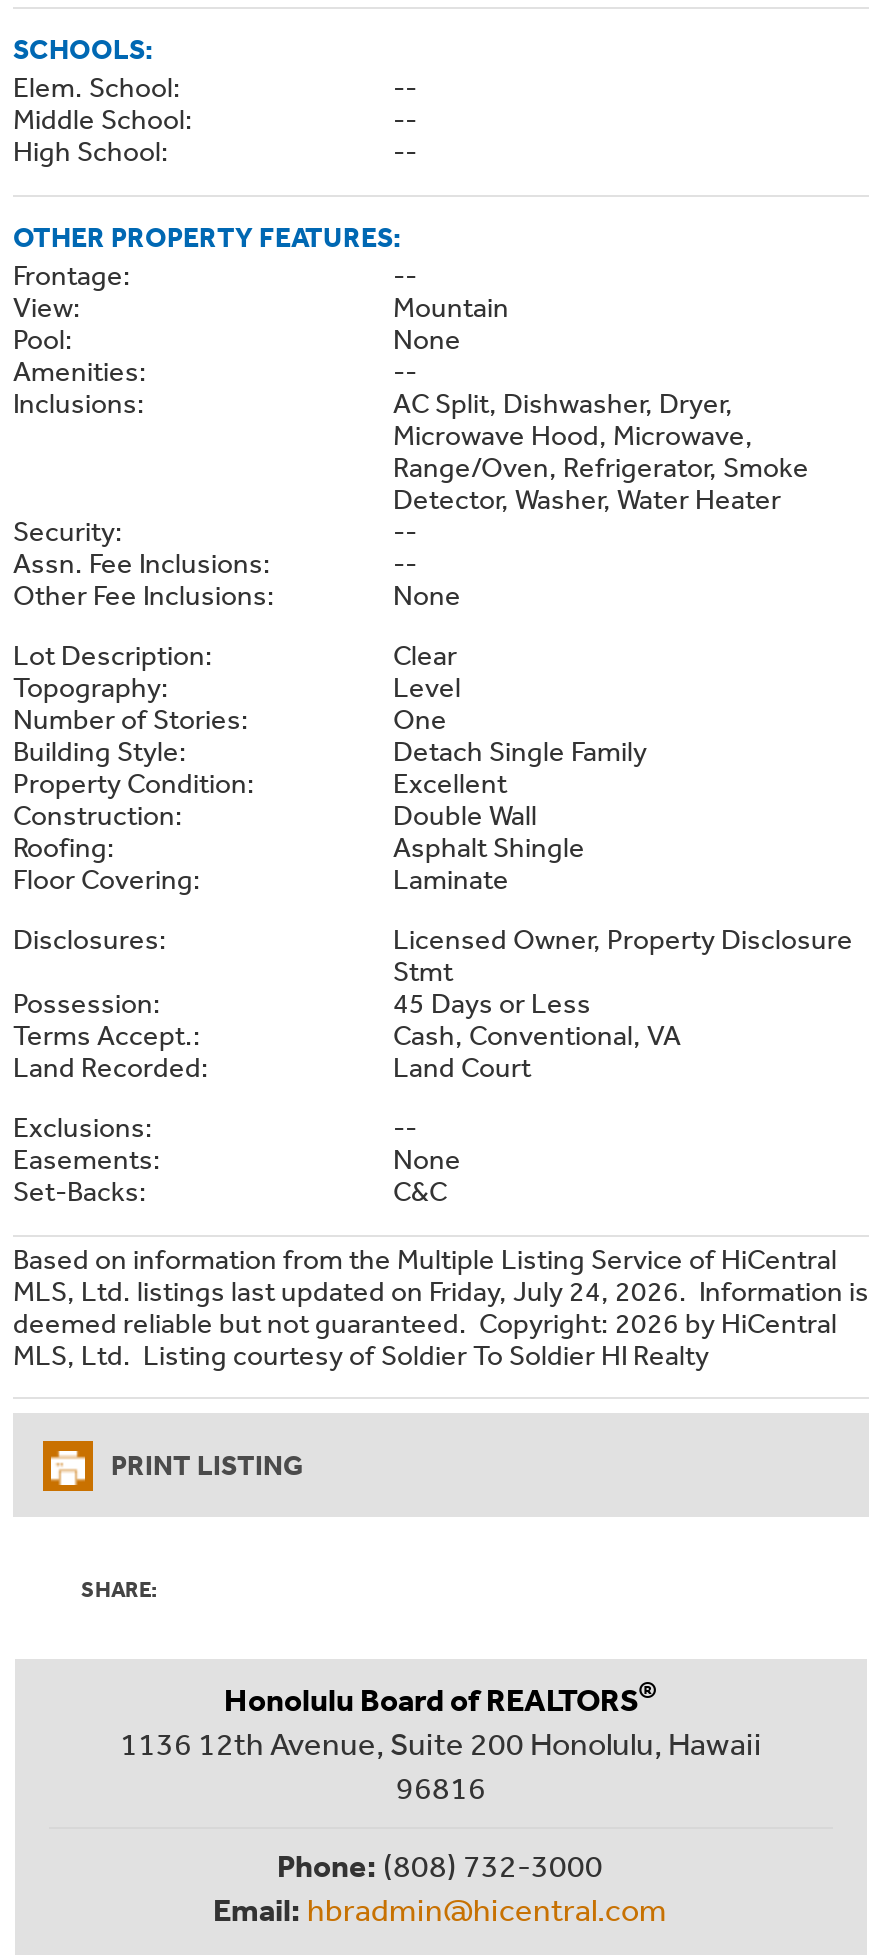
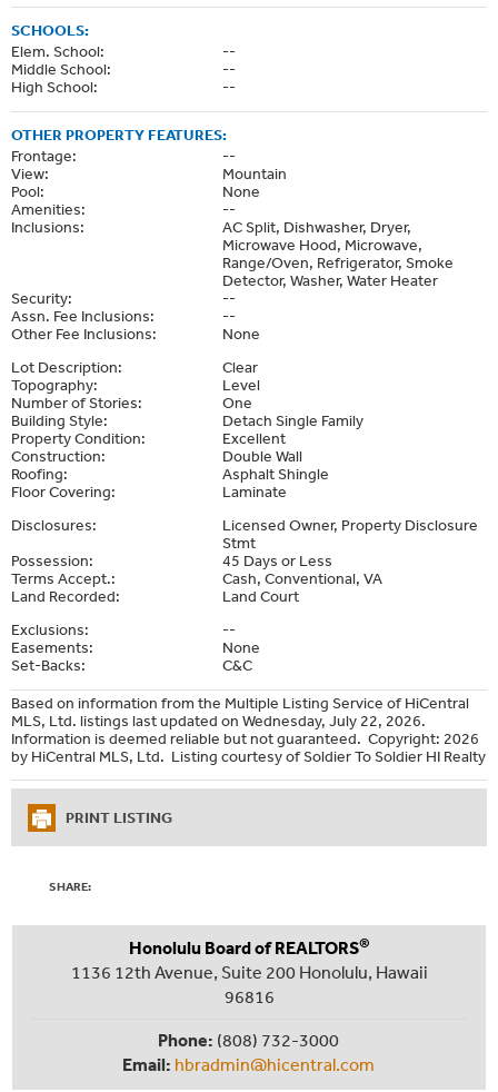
[13,1274,869,1374] MLS, Ltd. listings last updated on Friday, July 24, 2026. Information is | deemed reliable but not guaranteed. Copyright: 2026 by HiCentral | MLS, Ltd. Listing courtesy of Soldier To Soldier HI Realty -> [11,711,486,767] MLS, Ltd. listings last updated on Wednesday, July 22, 2026. | Information is deemed reliable but not guaranteed. Copyright: 2026 | by HiCentral MLS, Ltd. Listing courtesy of Soldier To Soldier HI Realty

